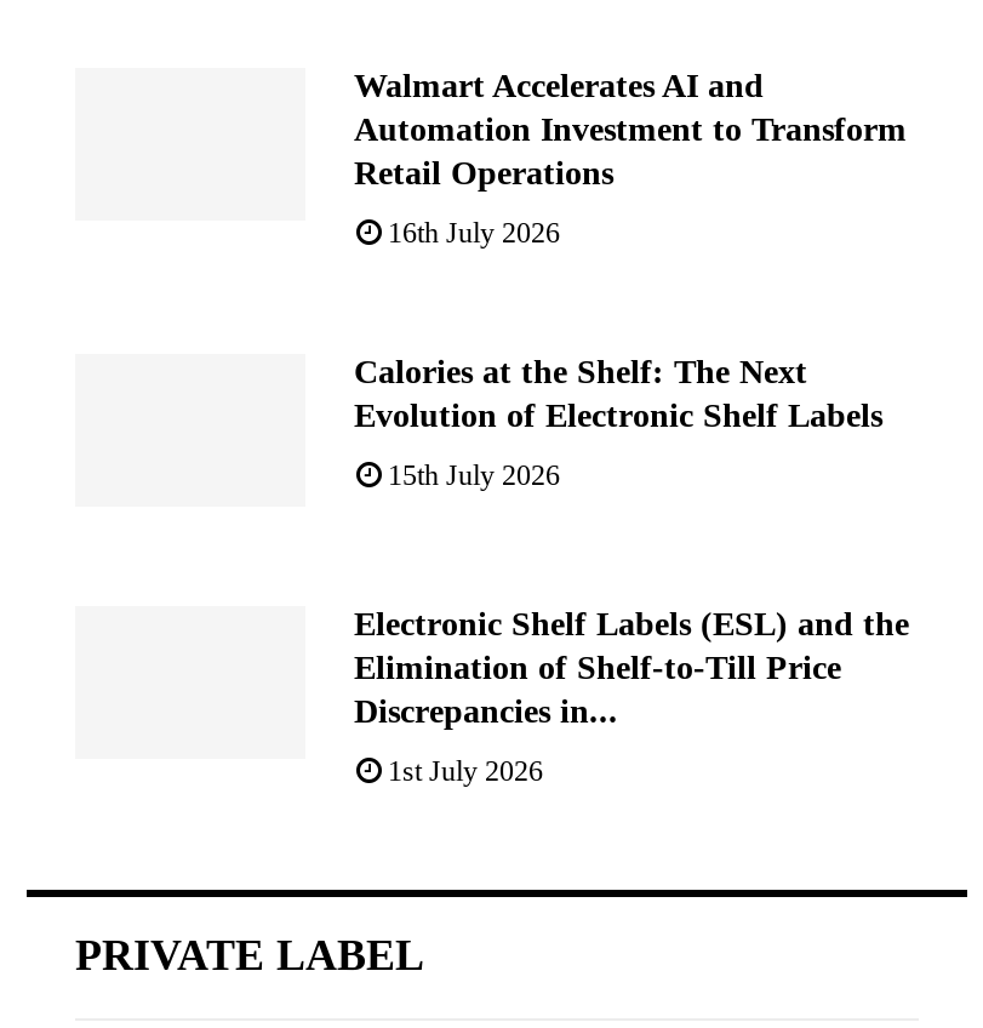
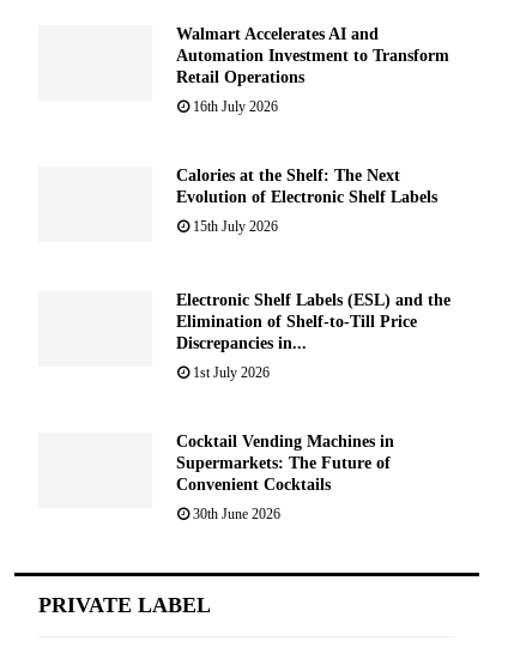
none -> [176,433,394,522] Cocktail Vending Machines in | Supermarkets: The Future of | Convenient Cocktails | 30th June 2026

